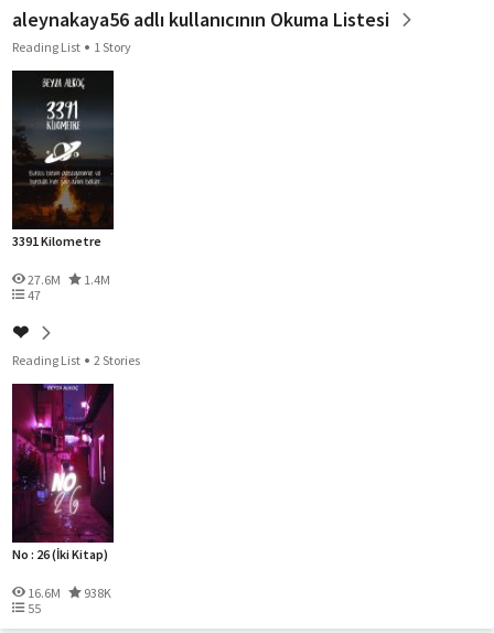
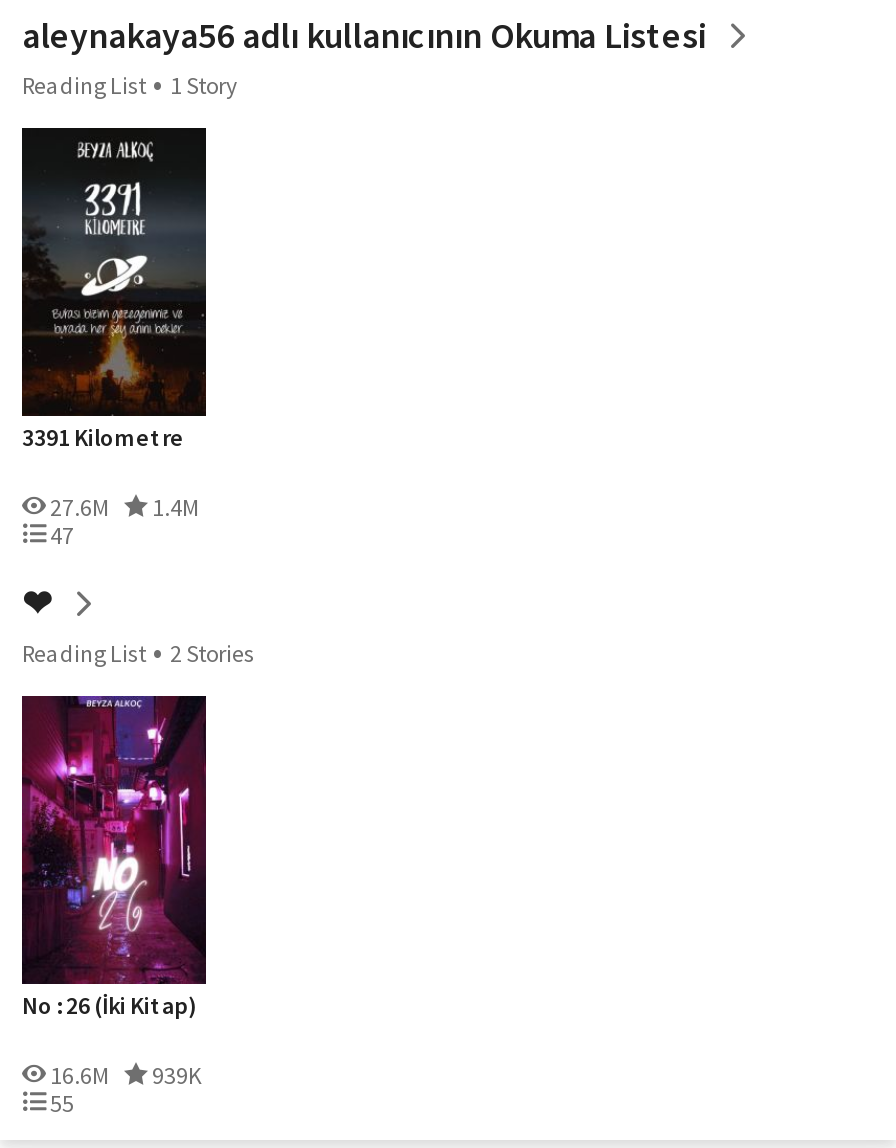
[25,584,111,601] 16.6M 938K -> [46,1060,202,1090] 16.6M 939K

